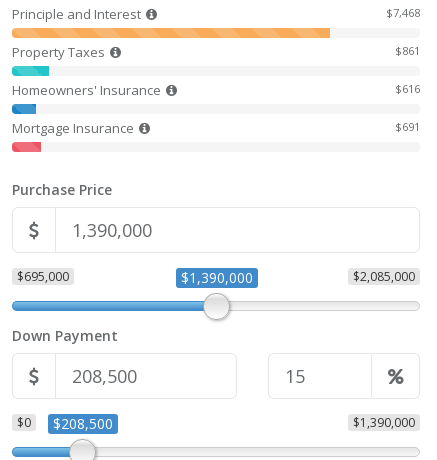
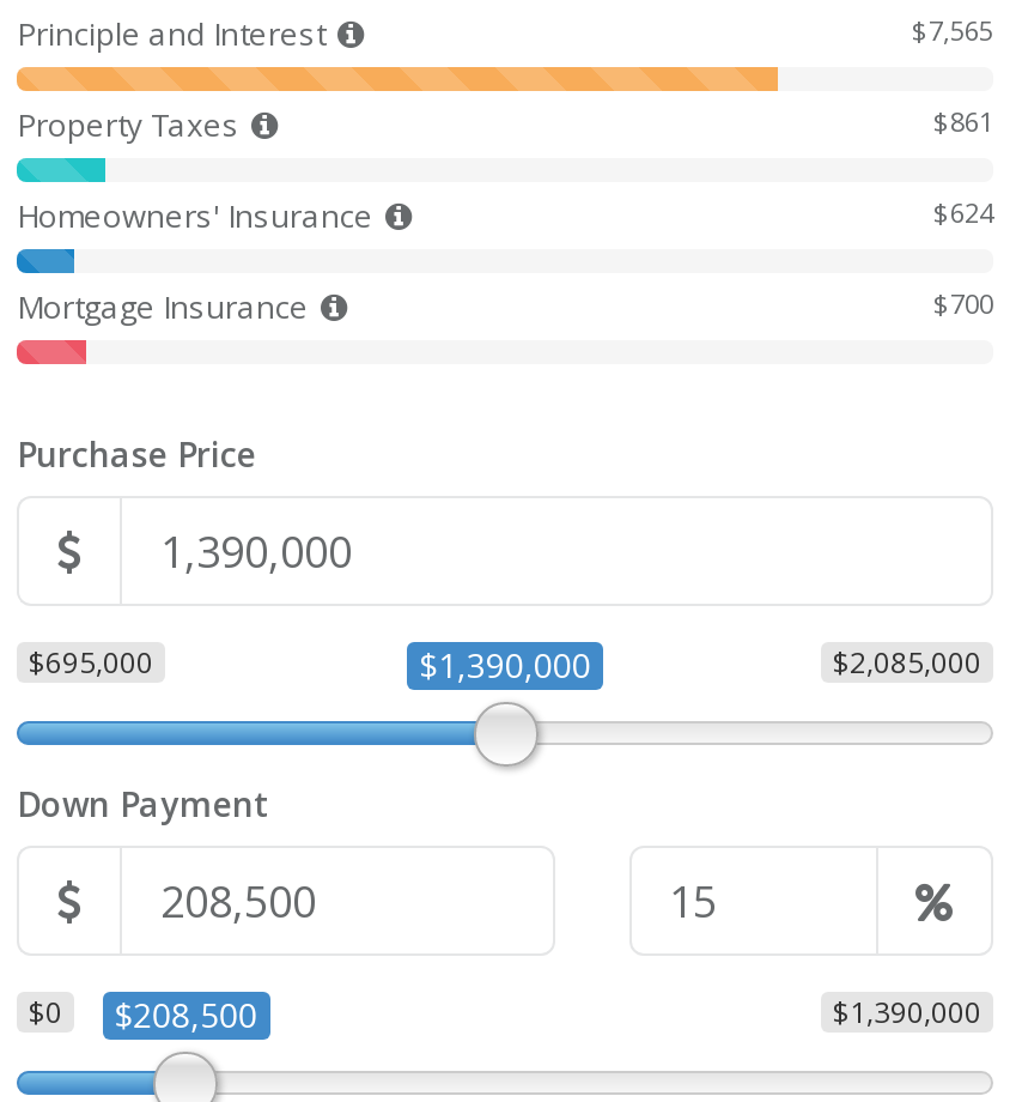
[386,4,420,19] $7,468 -> [912,11,993,47] $7,565
[395,80,420,95] $616 -> [933,193,993,229] $624
[395,118,420,133] $691 -> [933,284,993,320] $700

